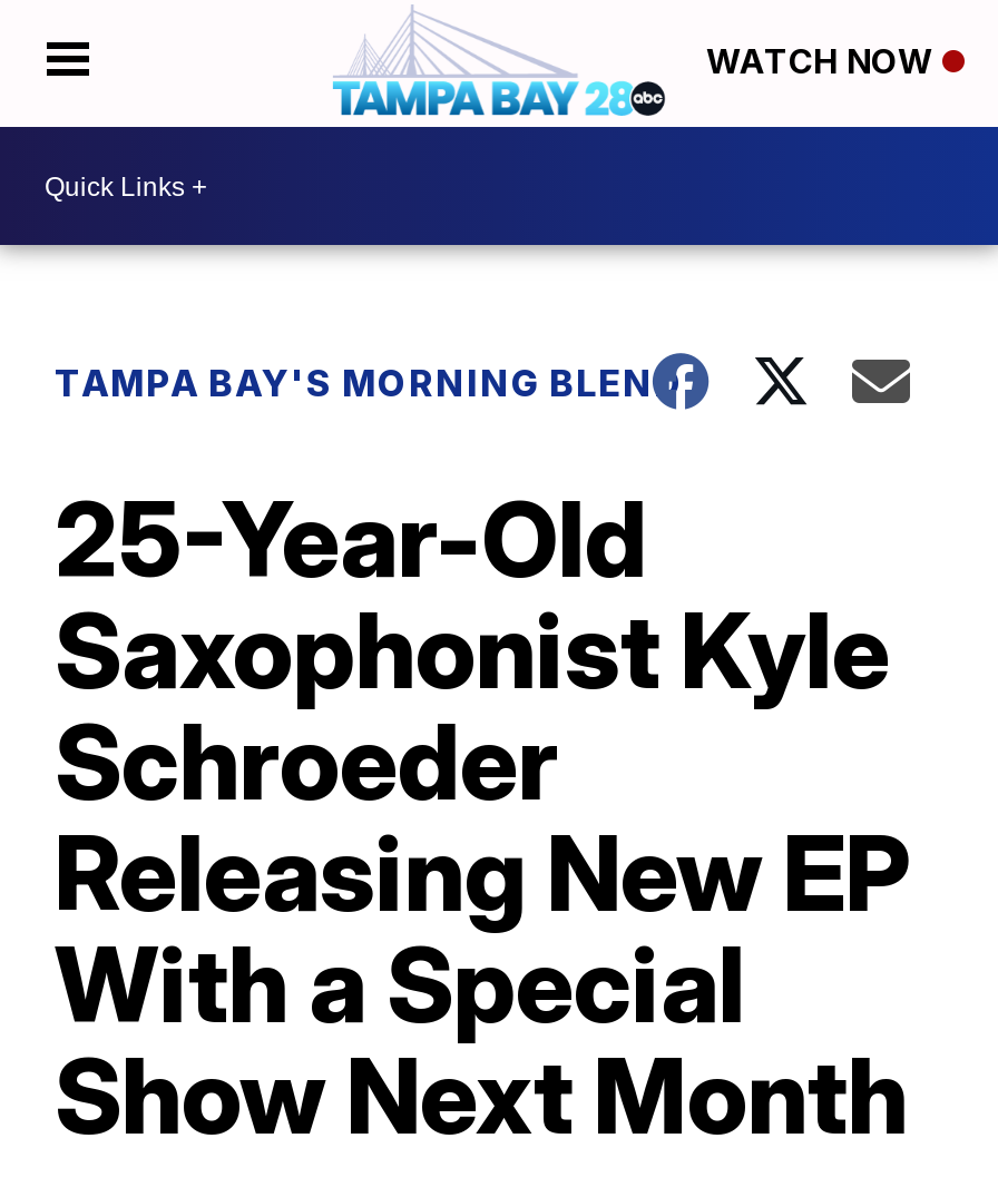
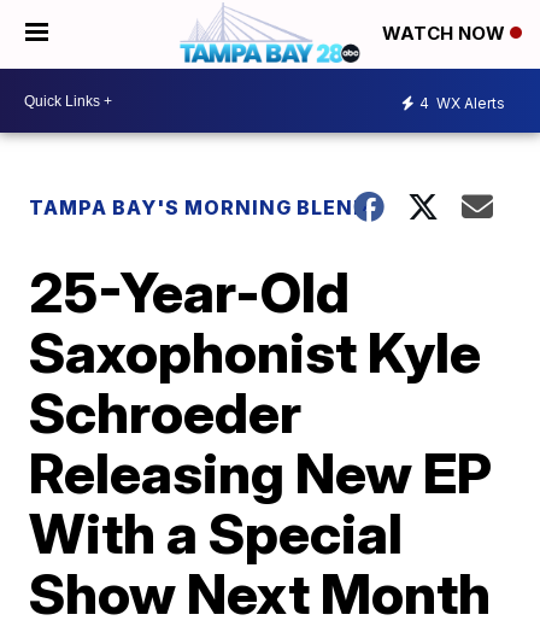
none -> [419,93,505,112] 4 WX Alerts

